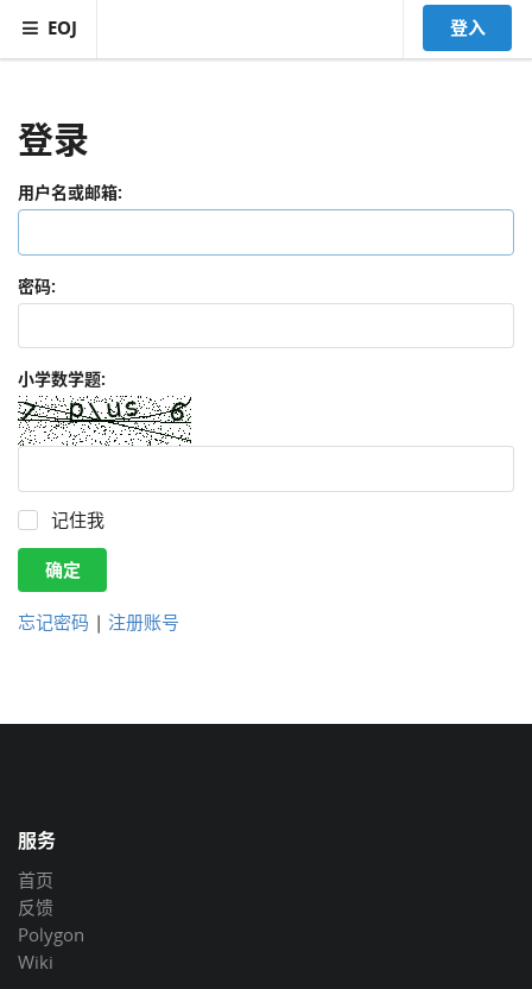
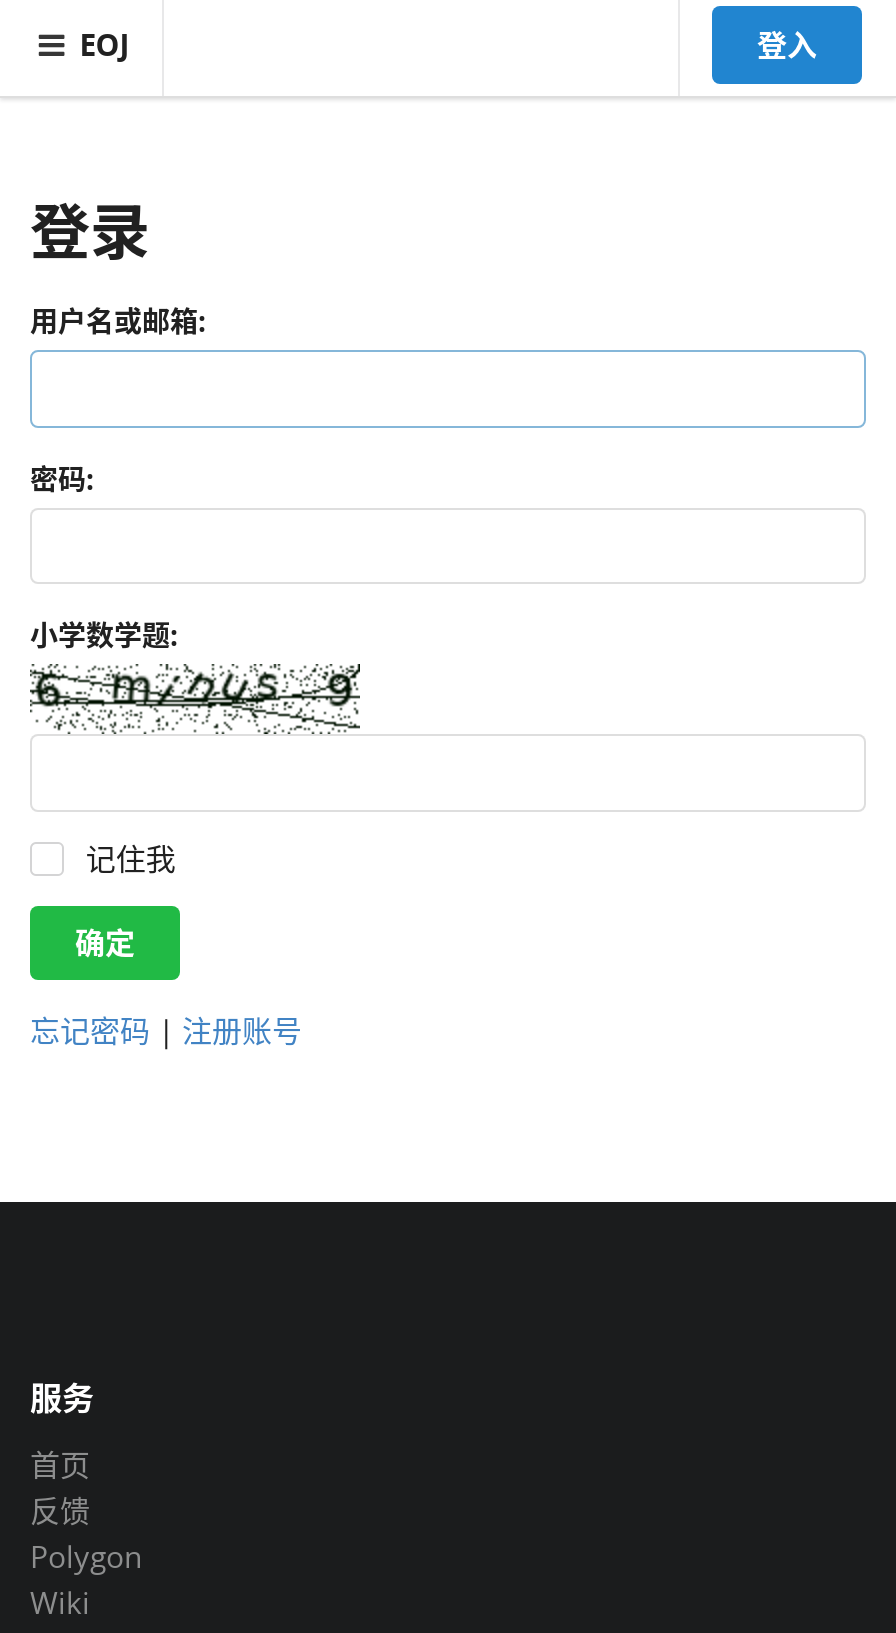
[18,395,211,447] [image] -> [32,662,362,734] [image]

